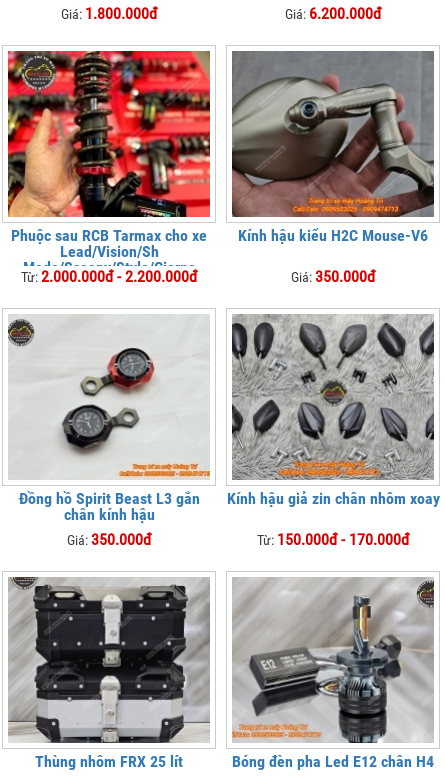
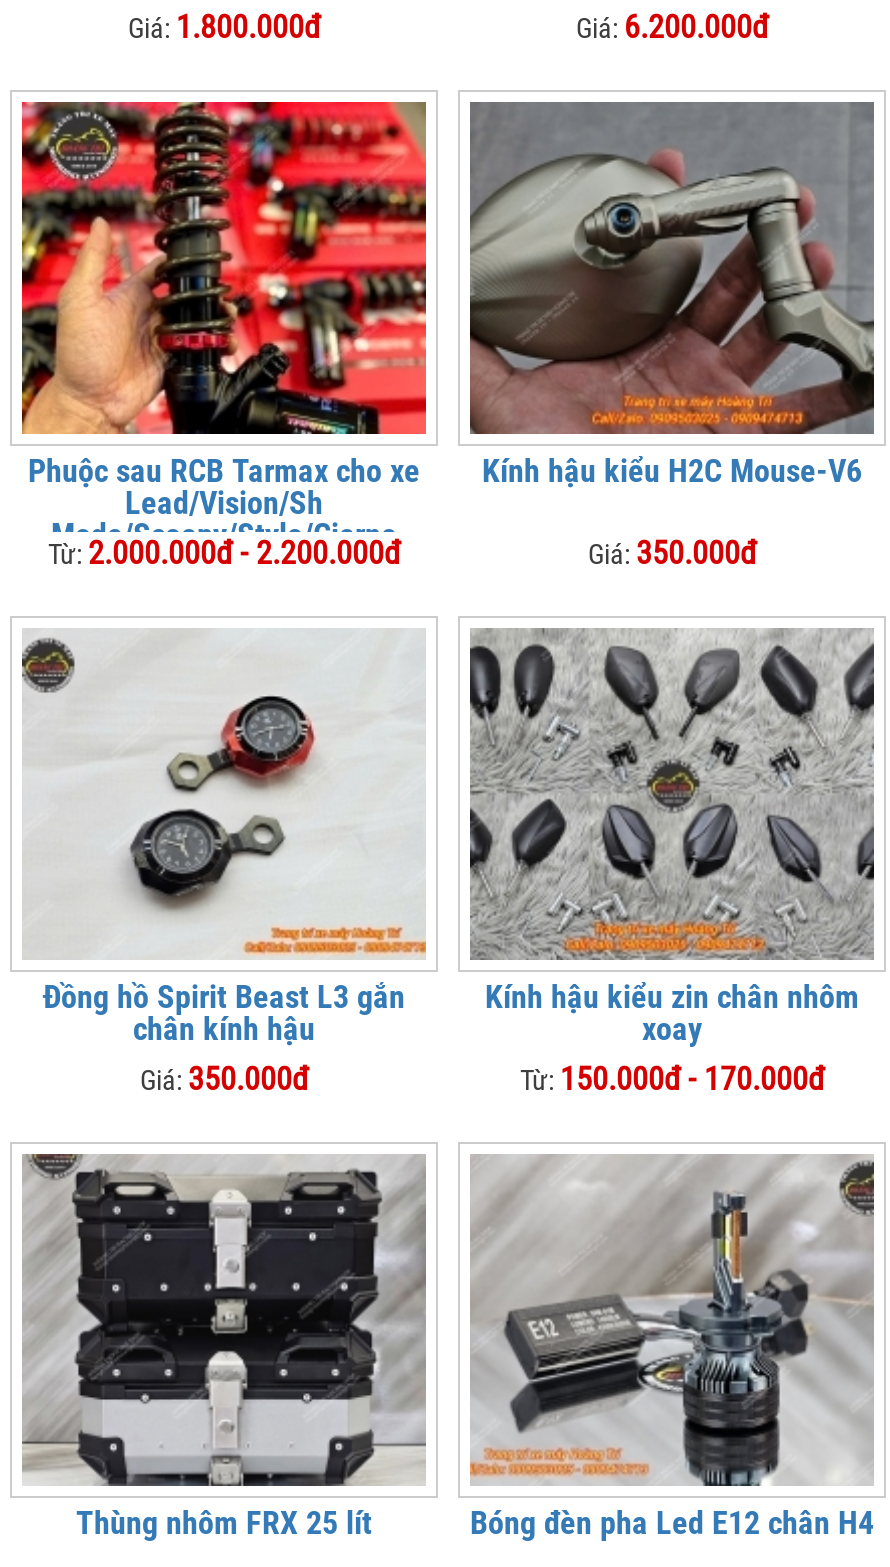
[226,489,439,508] Kính hậu giả zin chân nhôm xoay -> [485,978,859,1048] Kính hậu kiểu zin chân nhôm | xoay

